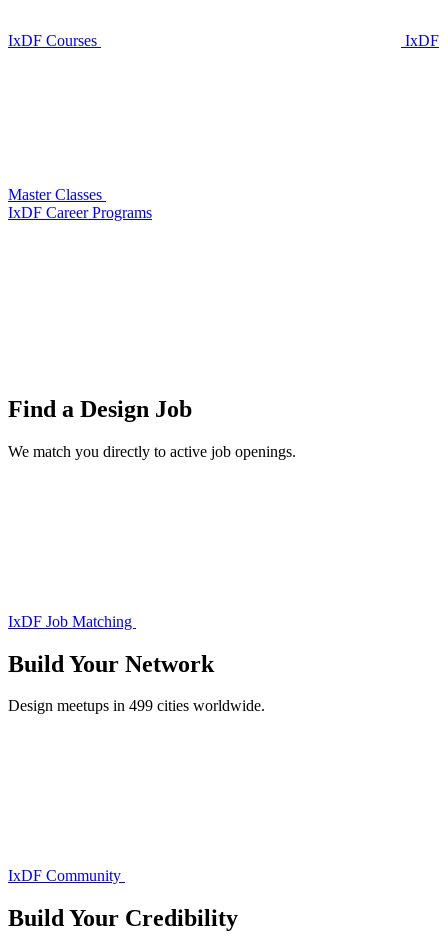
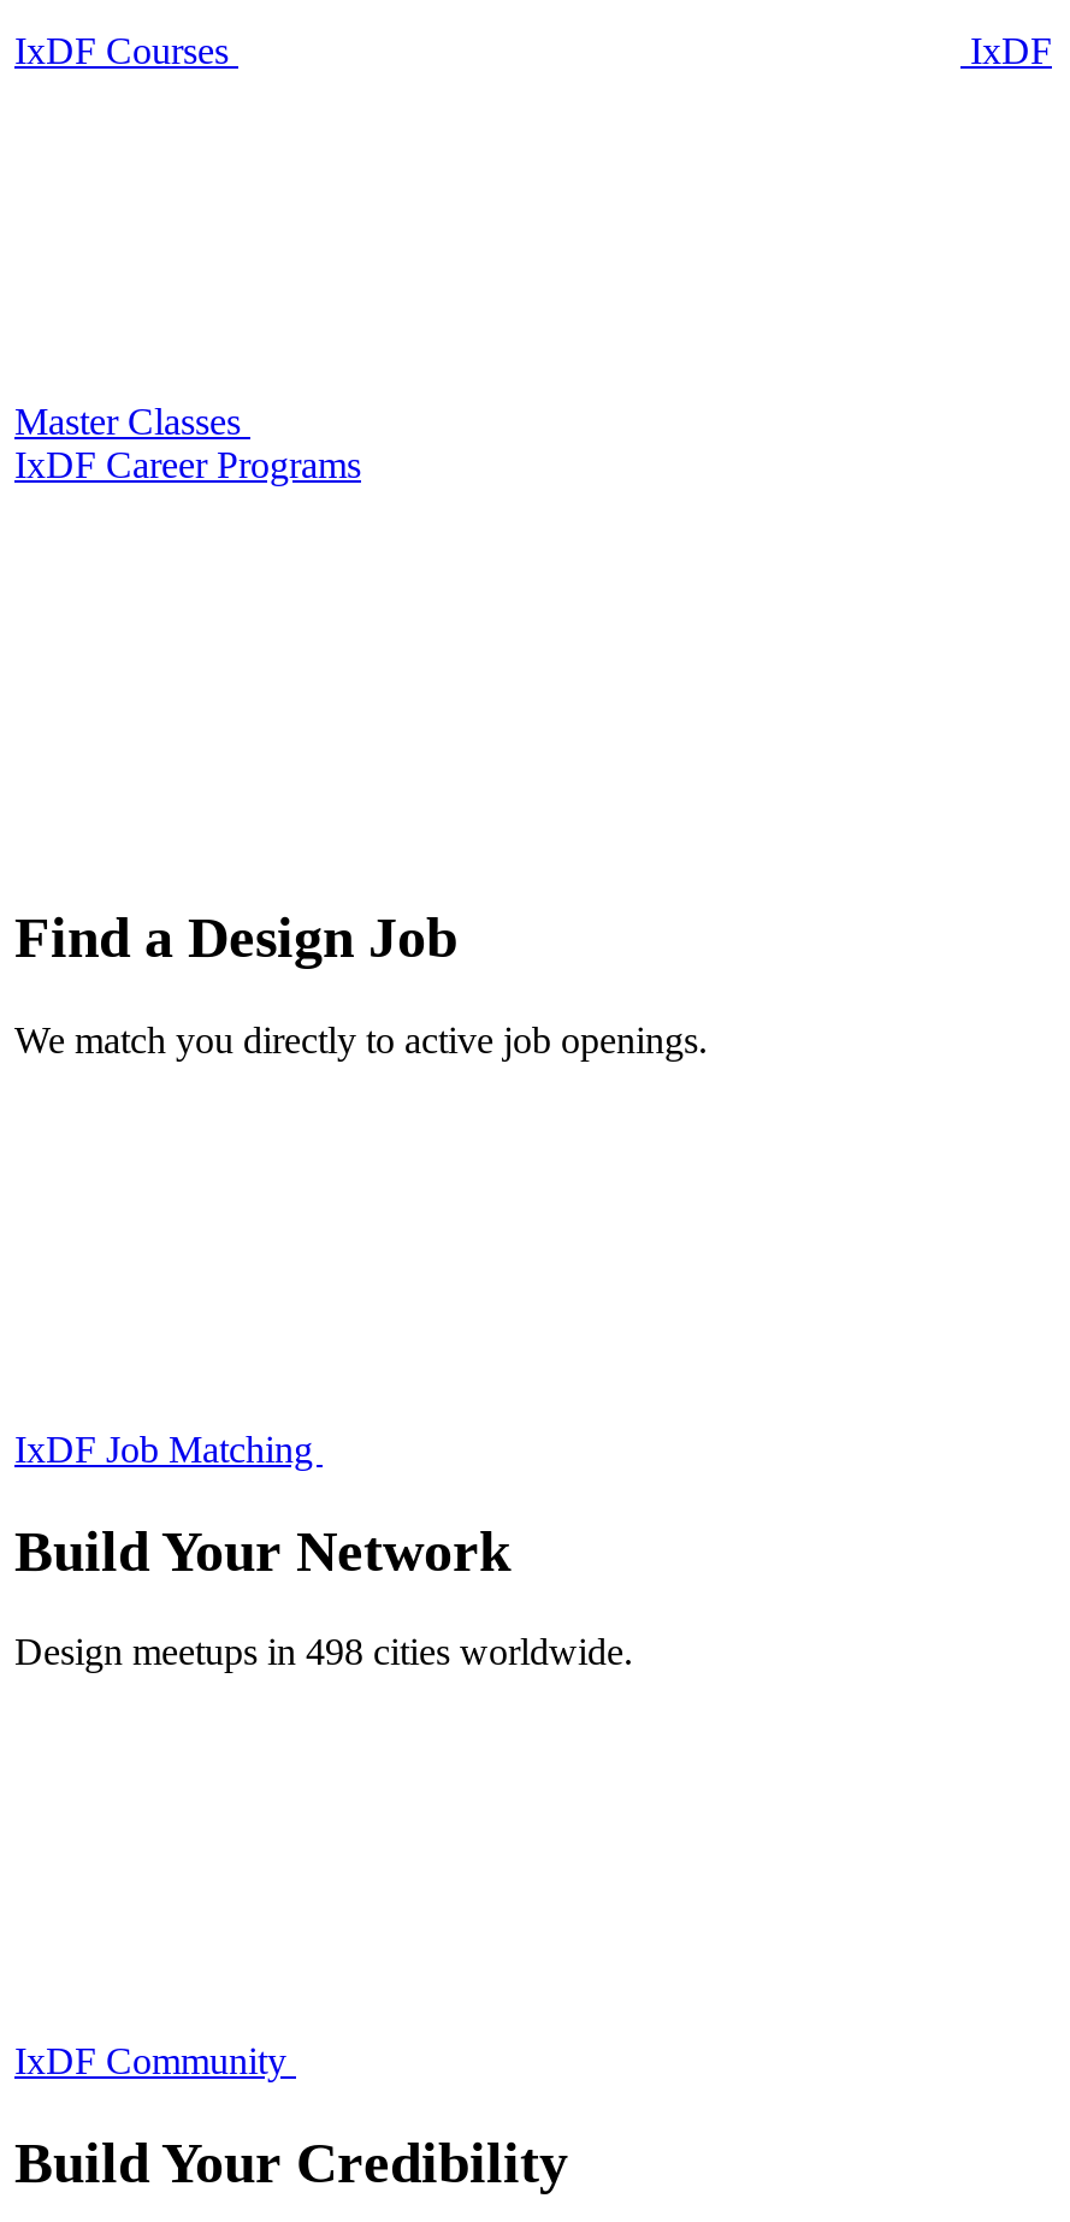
[8,697,265,714] Design meetups in 499 cities worldwide. -> [14,1632,633,1673] Design meetups in 498 cities worldwide.

